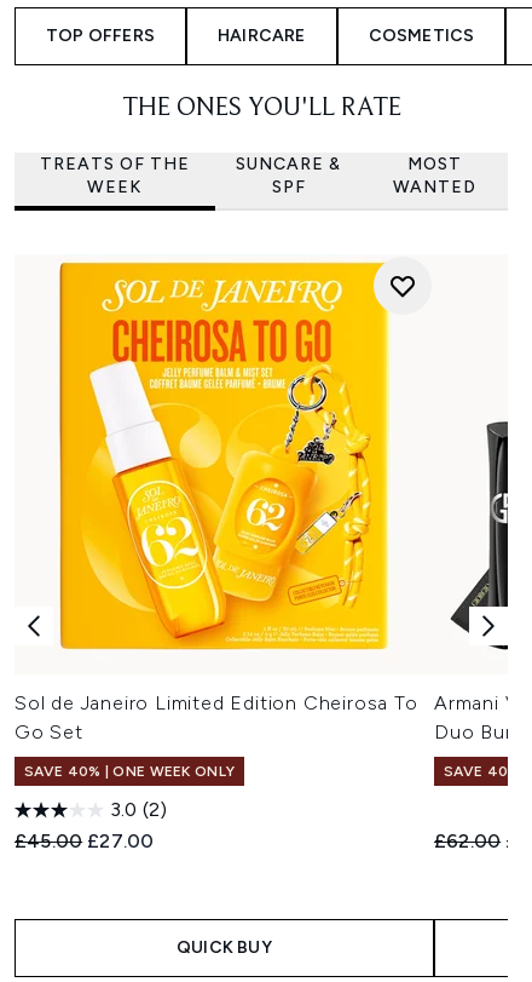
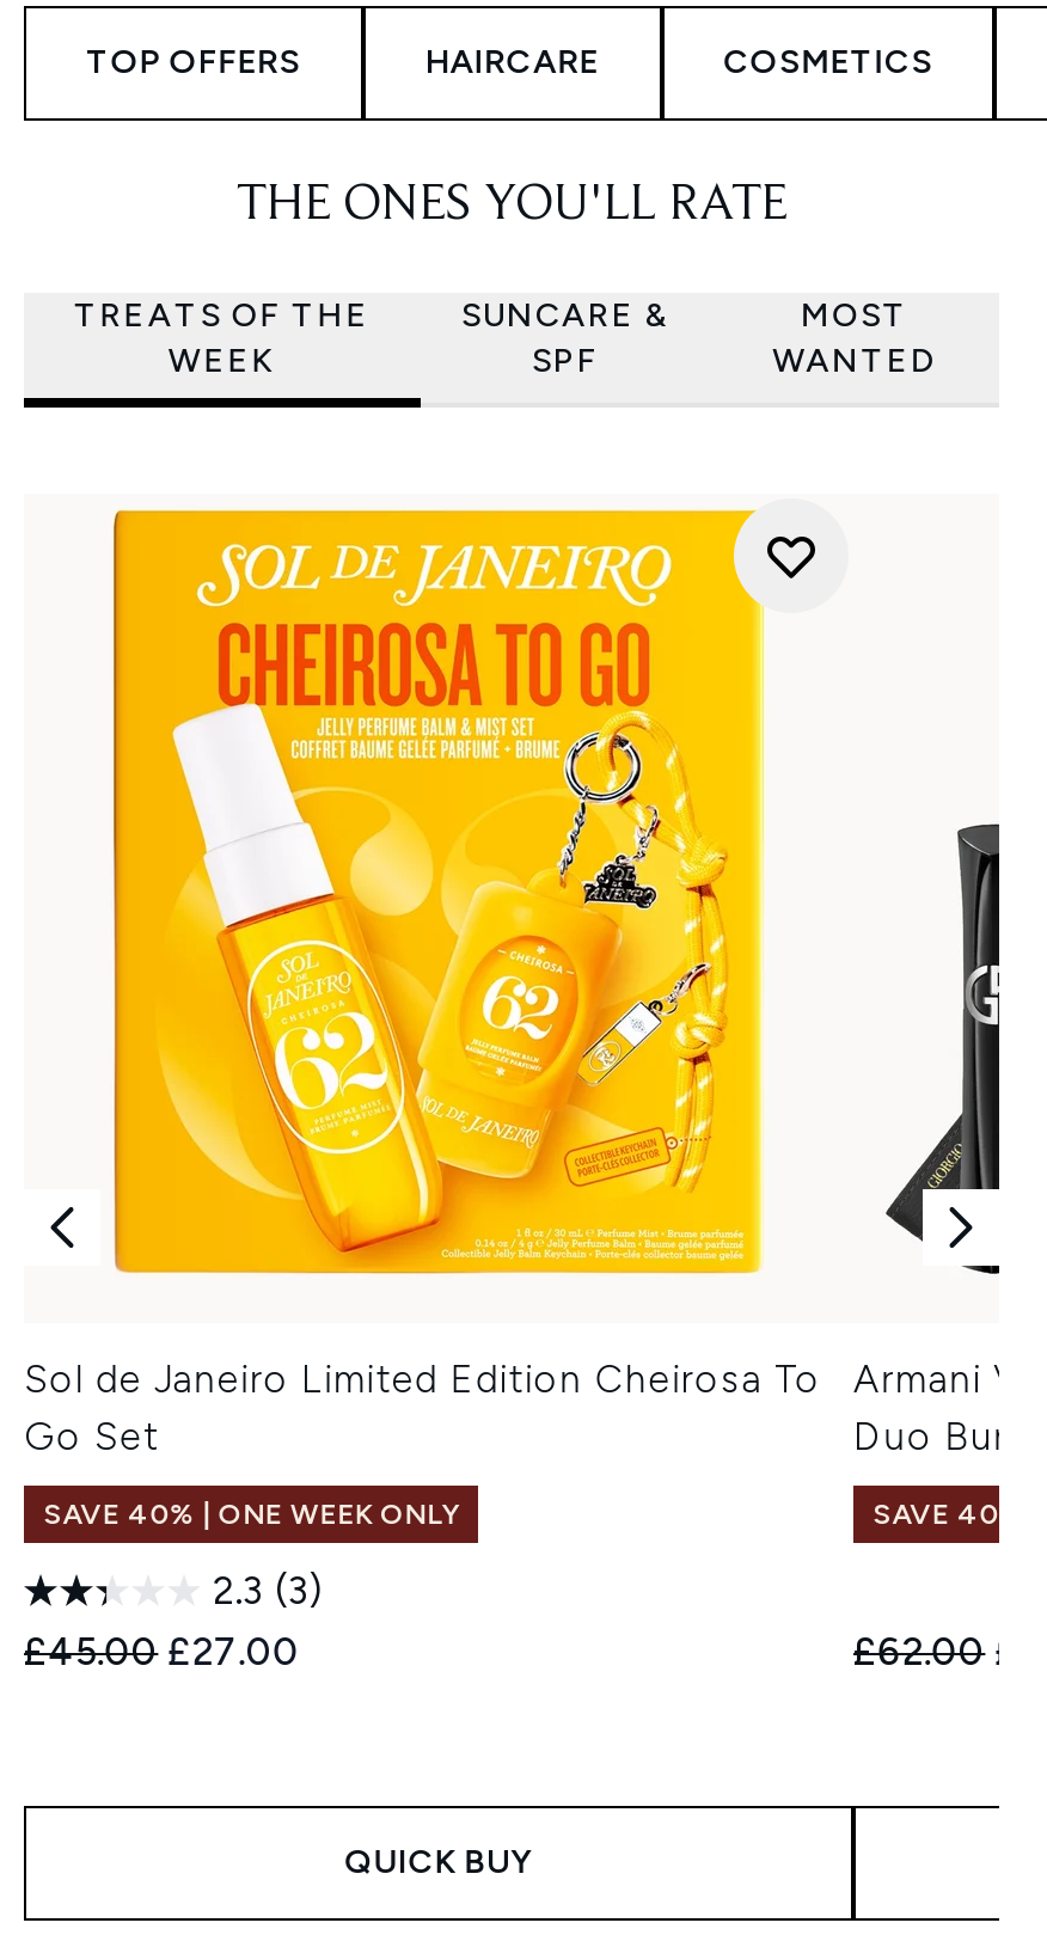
[110,798,167,821] 3.0 (2) -> [213,1567,323,1613] 2.3 (3)

